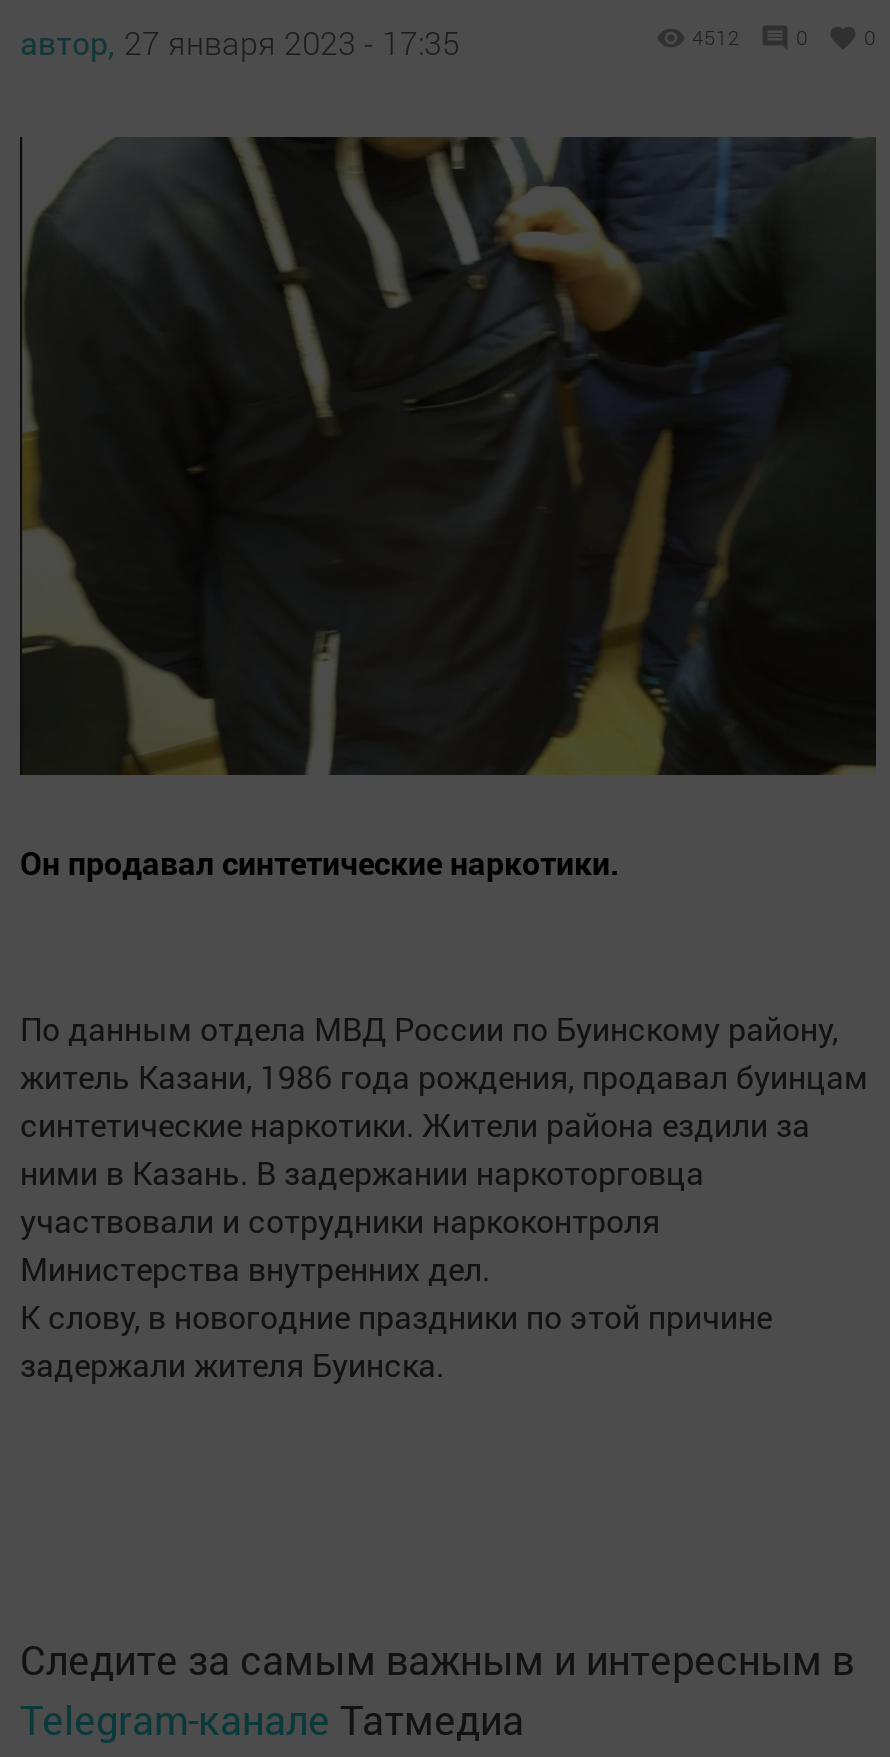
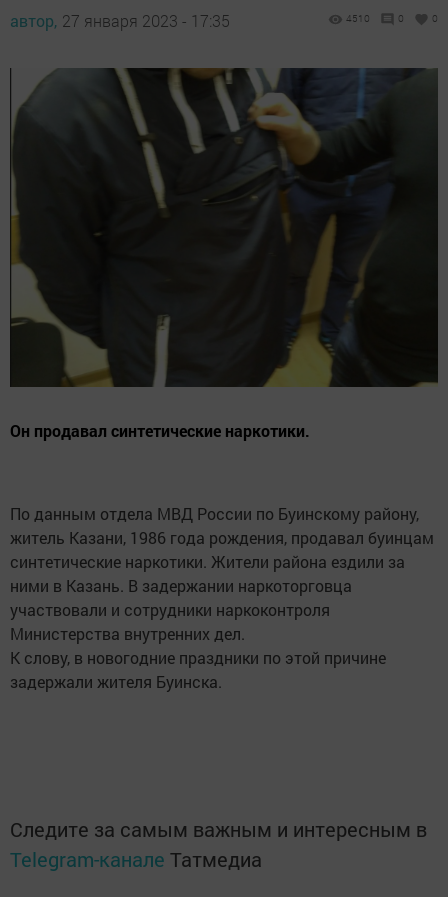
[692,24,740,50] 4512 -> [346,12,370,25] 4510

